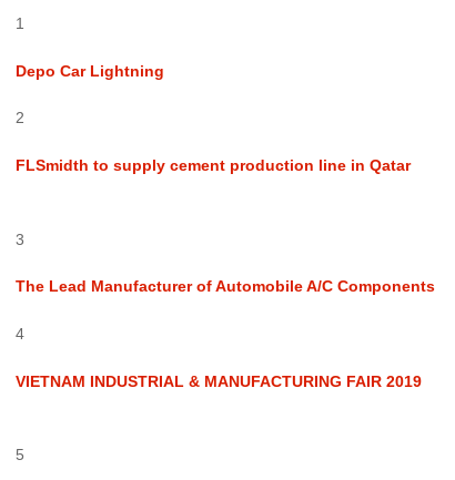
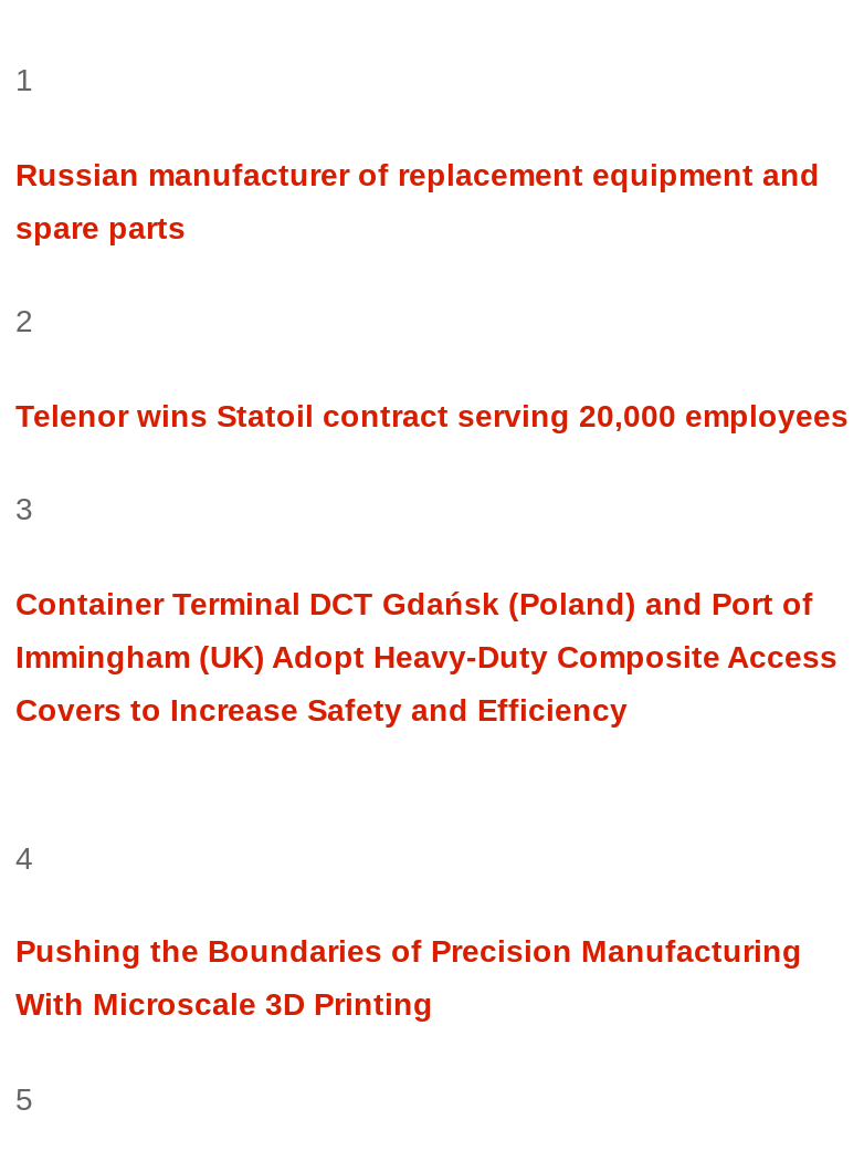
[16,62,164,80] Depo Car Lightning -> [15,156,820,244] Russian manufacturer of replacement equipment and | spare parts
[16,156,411,174] FLSmidth to supply cement production line in Qatar -> [15,397,849,433] Telenor wins Statoil contract serving 20,000 employees
[16,277,435,295] The Lead Manufacturer of Automobile A/C Components -> [15,586,837,727] Container Terminal DCT Gdańsk (Poland) and Port of | Immingham (UK) Adopt Heavy-Duty Composite Access | Covers to Increase Safety and Efficiency
[16,372,422,390] VIETNAM INDUSTRIAL & MANUFACTURING FAIR 2019 -> [15,933,802,1022] Pushing the Boundaries of Precision Manufacturing | With Microscale 3D Printing

